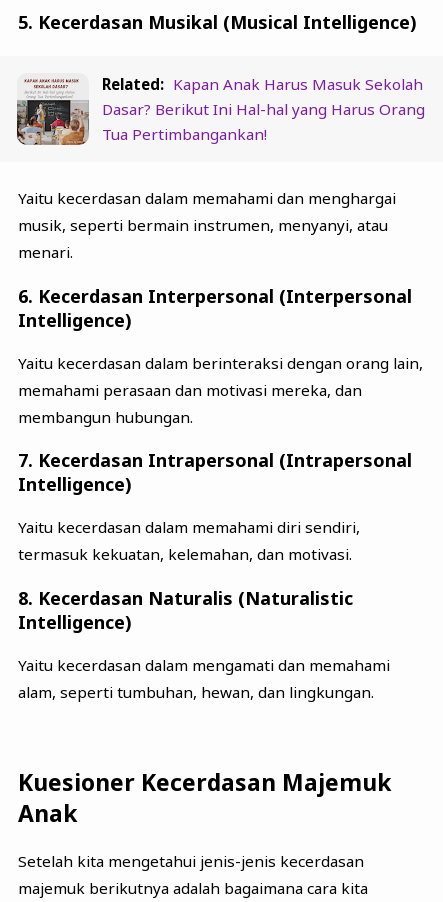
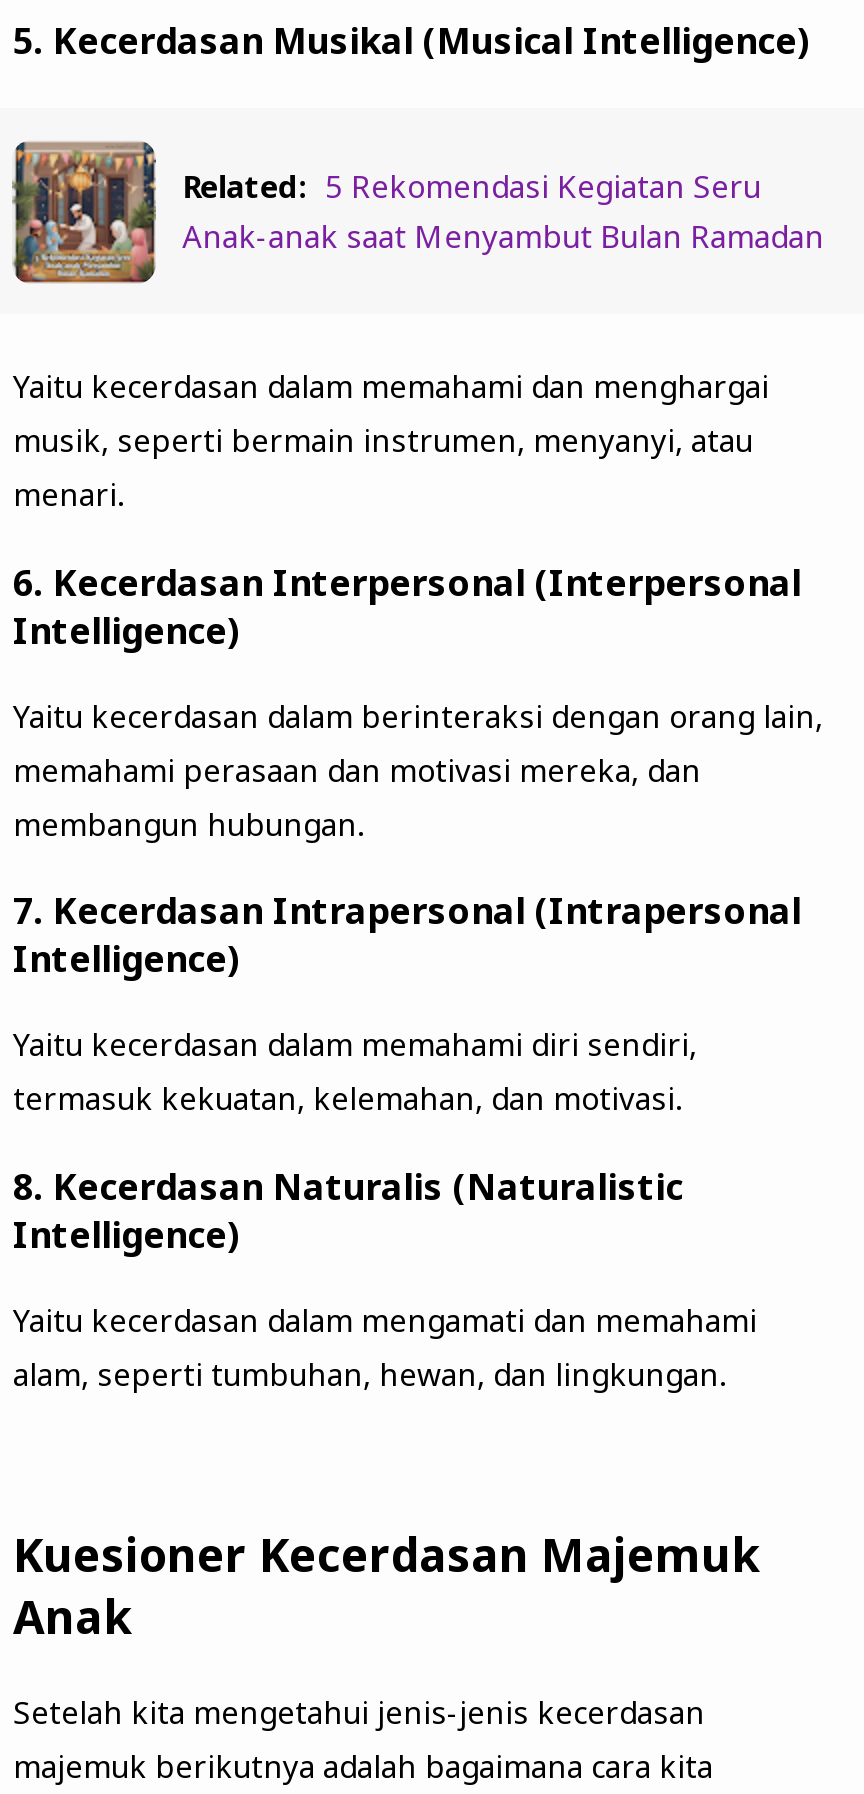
[16,74,425,146] [image] | Related: Kapan Anak Harus Masuk Sekolah | Dasar? Berikut Ini Hal-hal yang Harus Orang | Tua Pertimbangankan! -> [12,140,824,284] [image] | Related: 5 Rekomendasi Kegiatan Seru | Anak-anak saat Menyambut Bulan Ramadan

